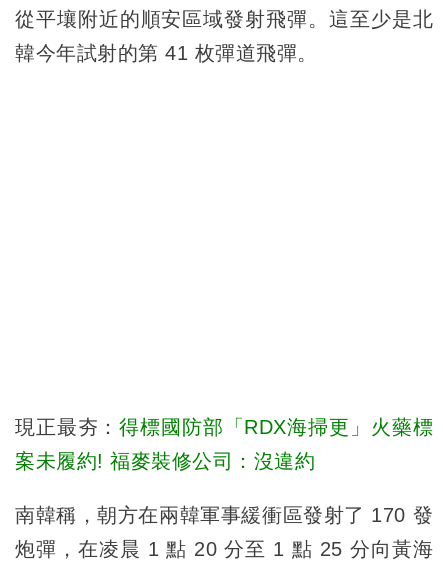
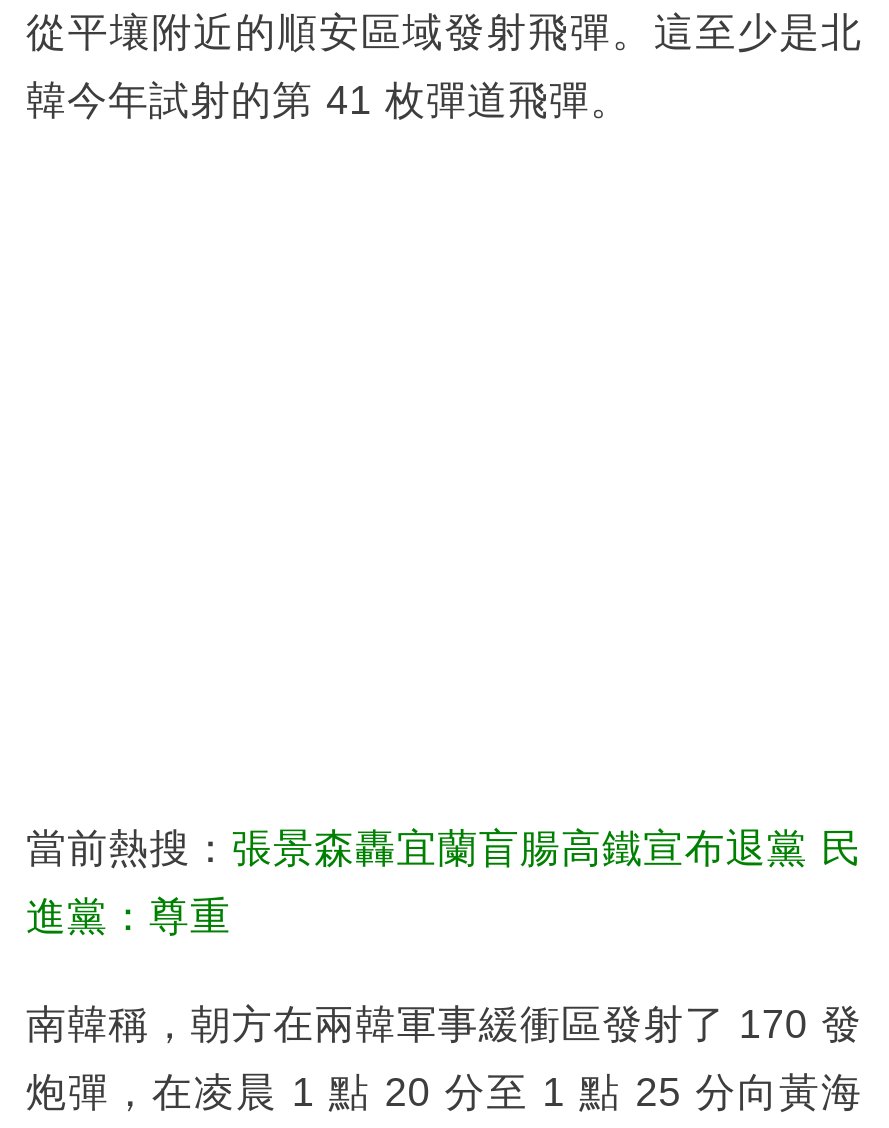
[15,416,433,438] 現正最夯：得標國防部「RDX海掃更」火藥標 -> [26,825,862,869] 當前熱搜：張景森轟宜蘭盲腸高鐵宣布退黨 民
[15,450,315,472] 案未履約! 福麥裝修公司：沒違約 -> [26,893,231,937] 進黨：尊重

